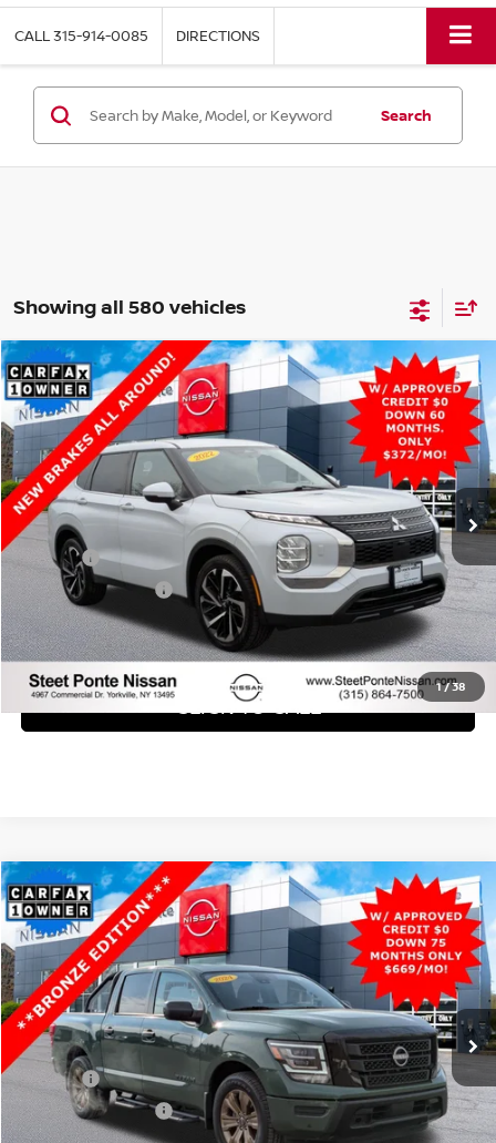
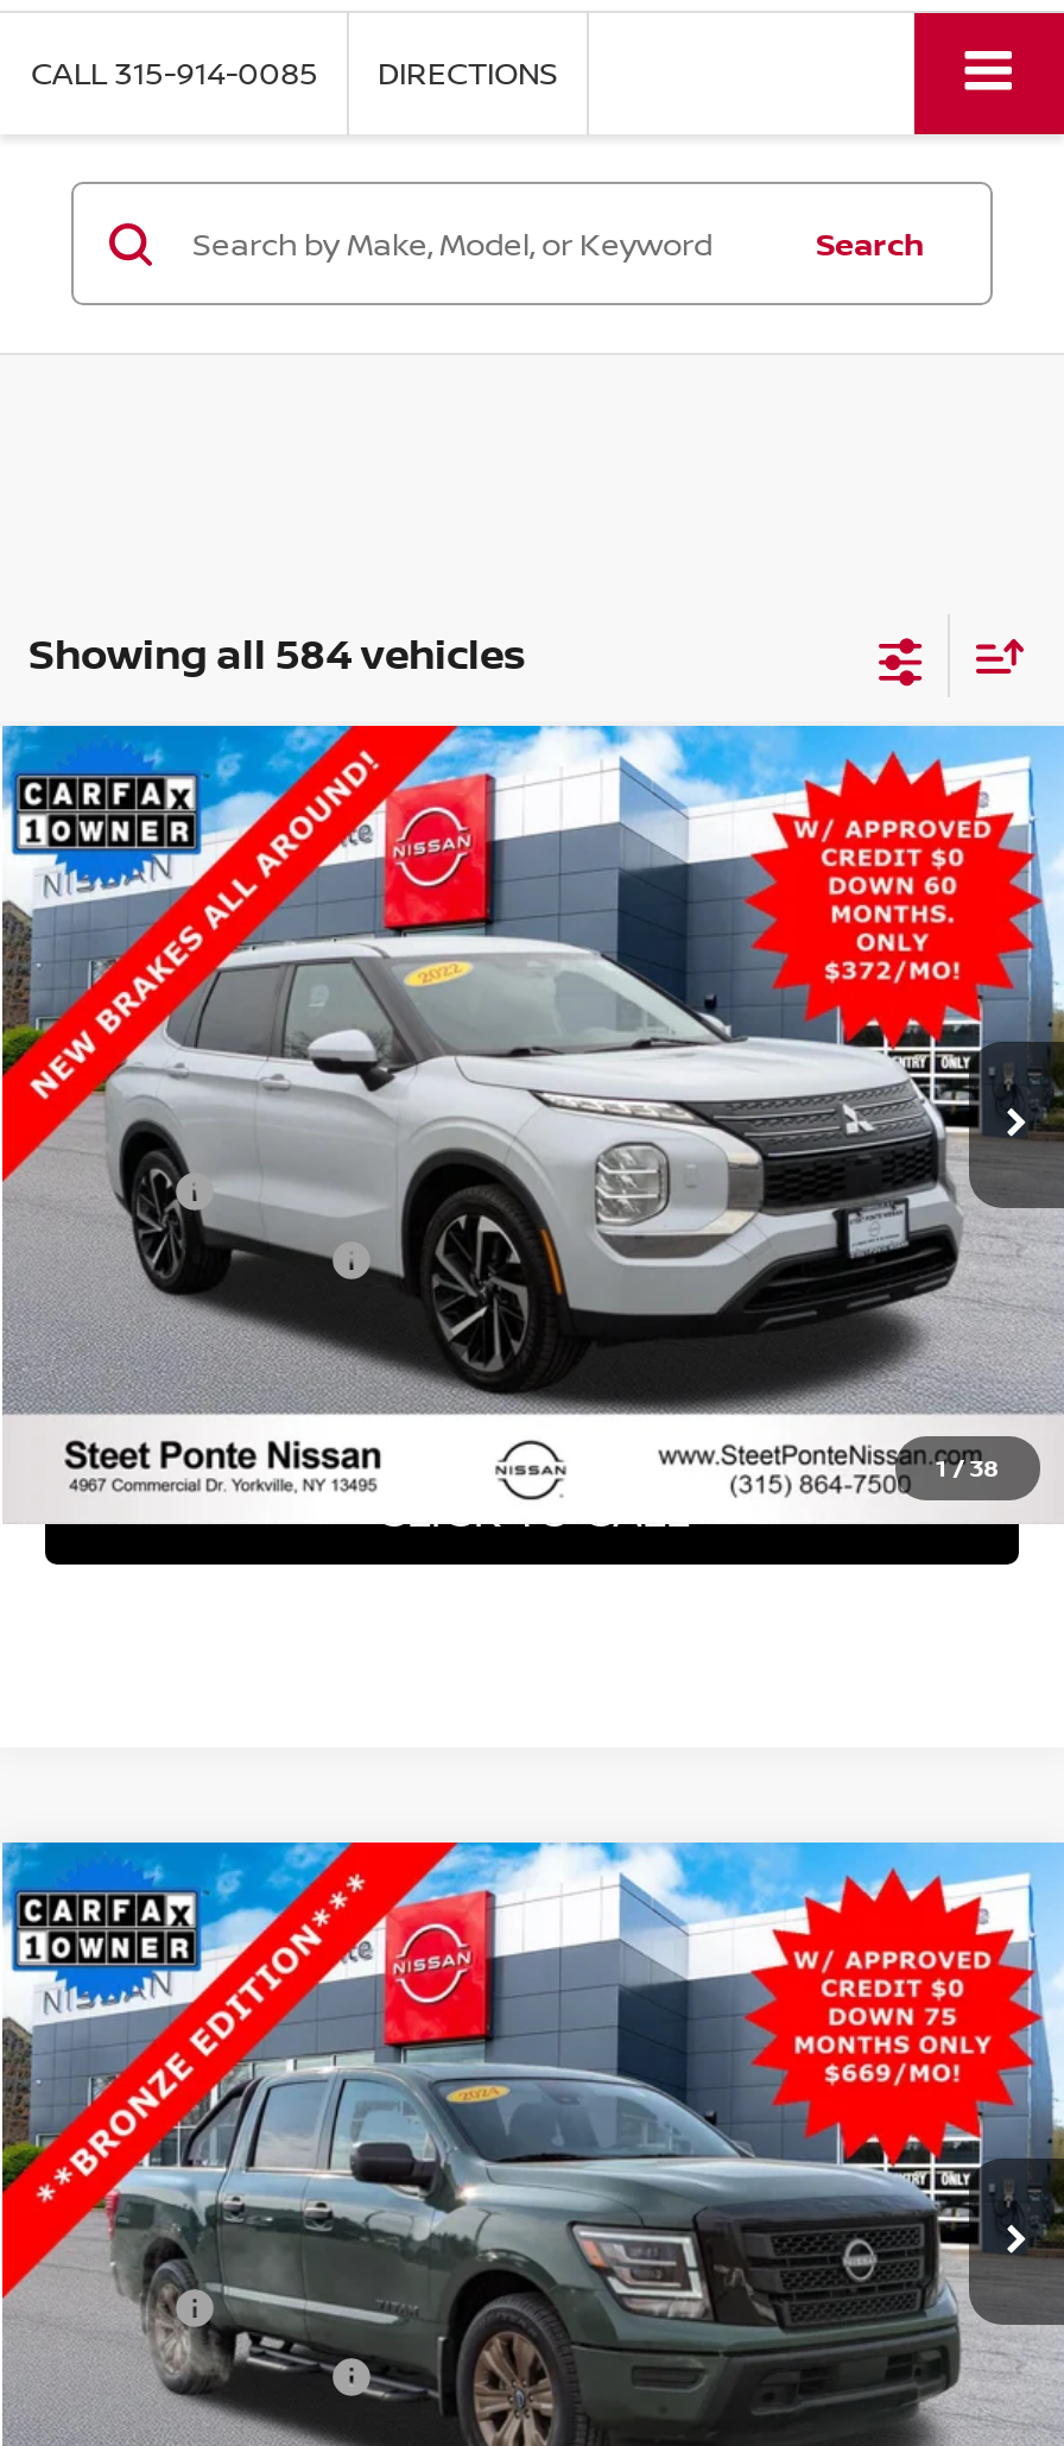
[13,294,246,319] Showing all 580 vehicles -> [28,626,525,681] Showing all 584 vehicles

